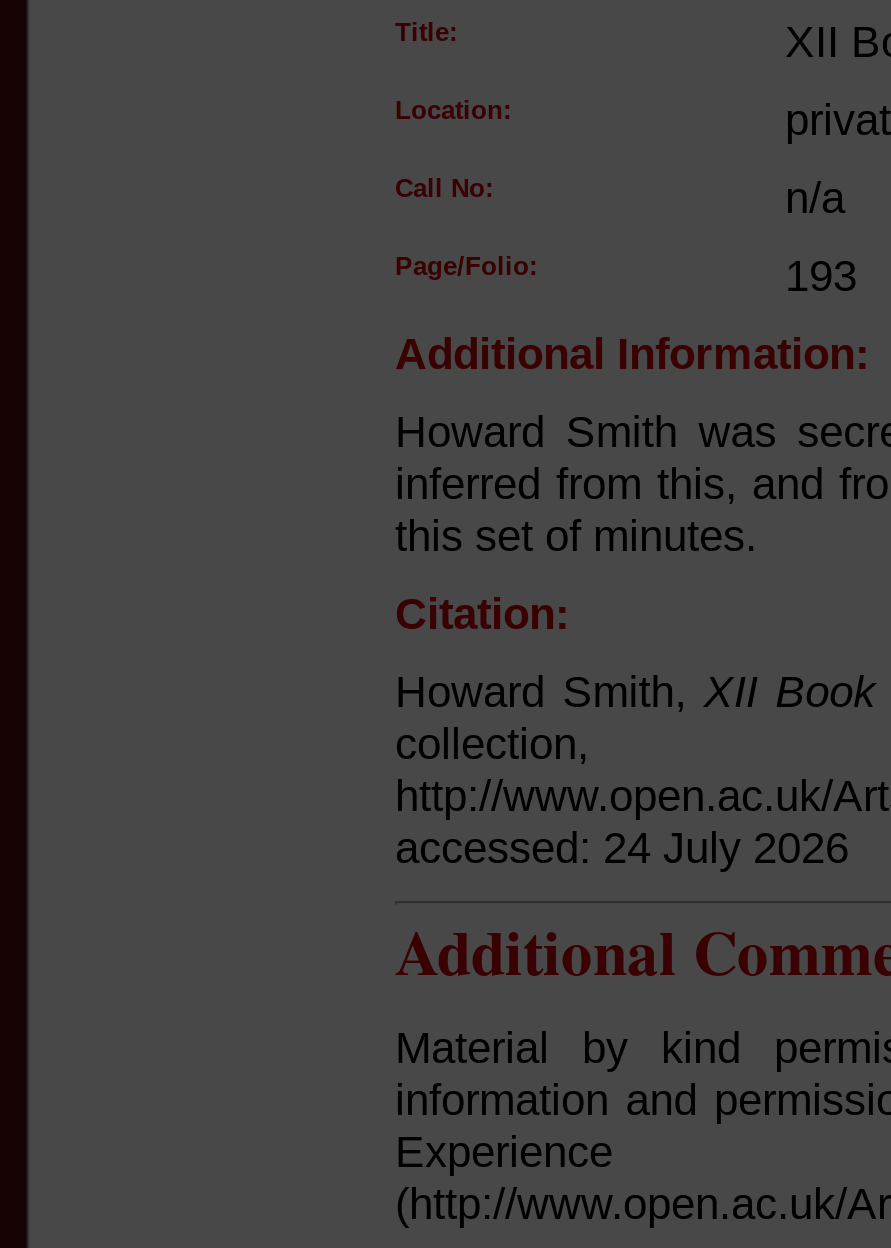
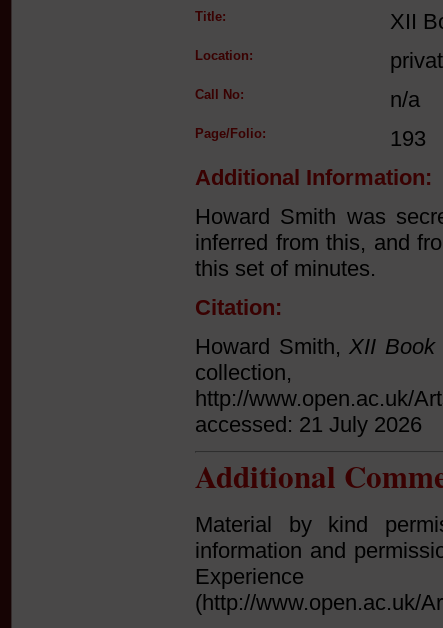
[395,823,849,873] accessed: 24 July 2026 -> [195,412,422,437] accessed: 21 July 2026

